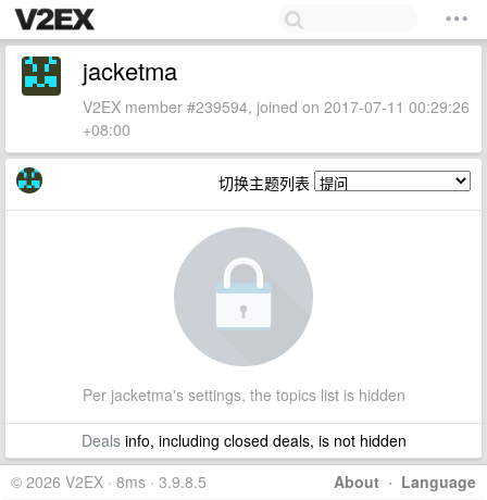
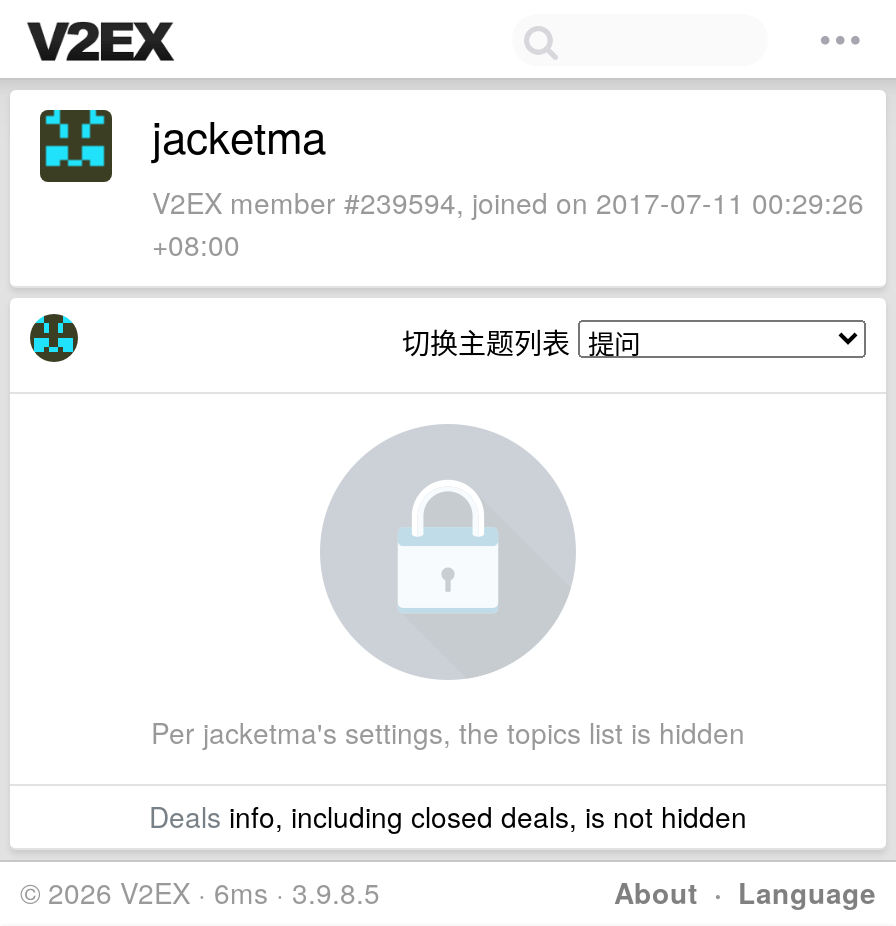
[11,471,207,492] © 2026 V2EX · 8ms · 3.9.8.5 -> [20,872,380,912] © 2026 V2EX · 6ms · 3.9.8.5

